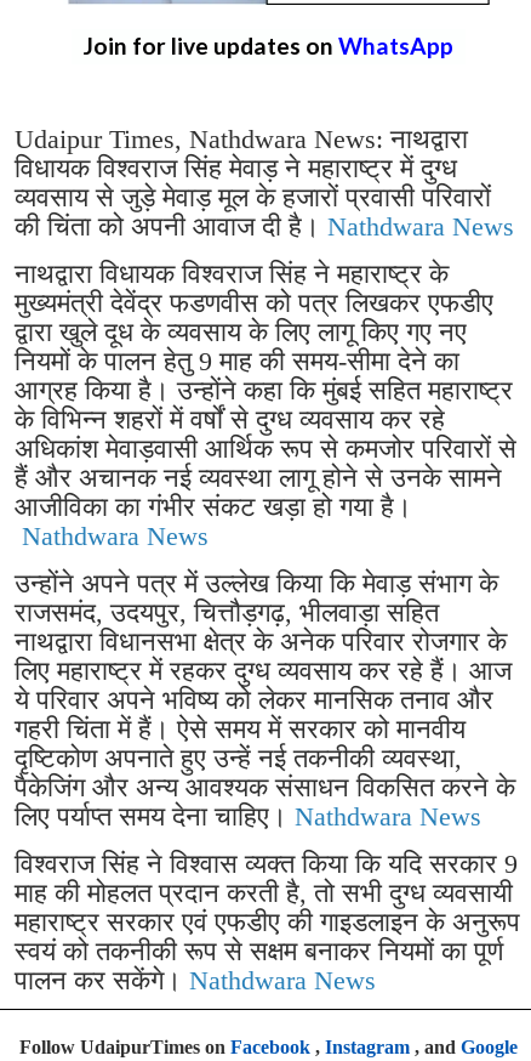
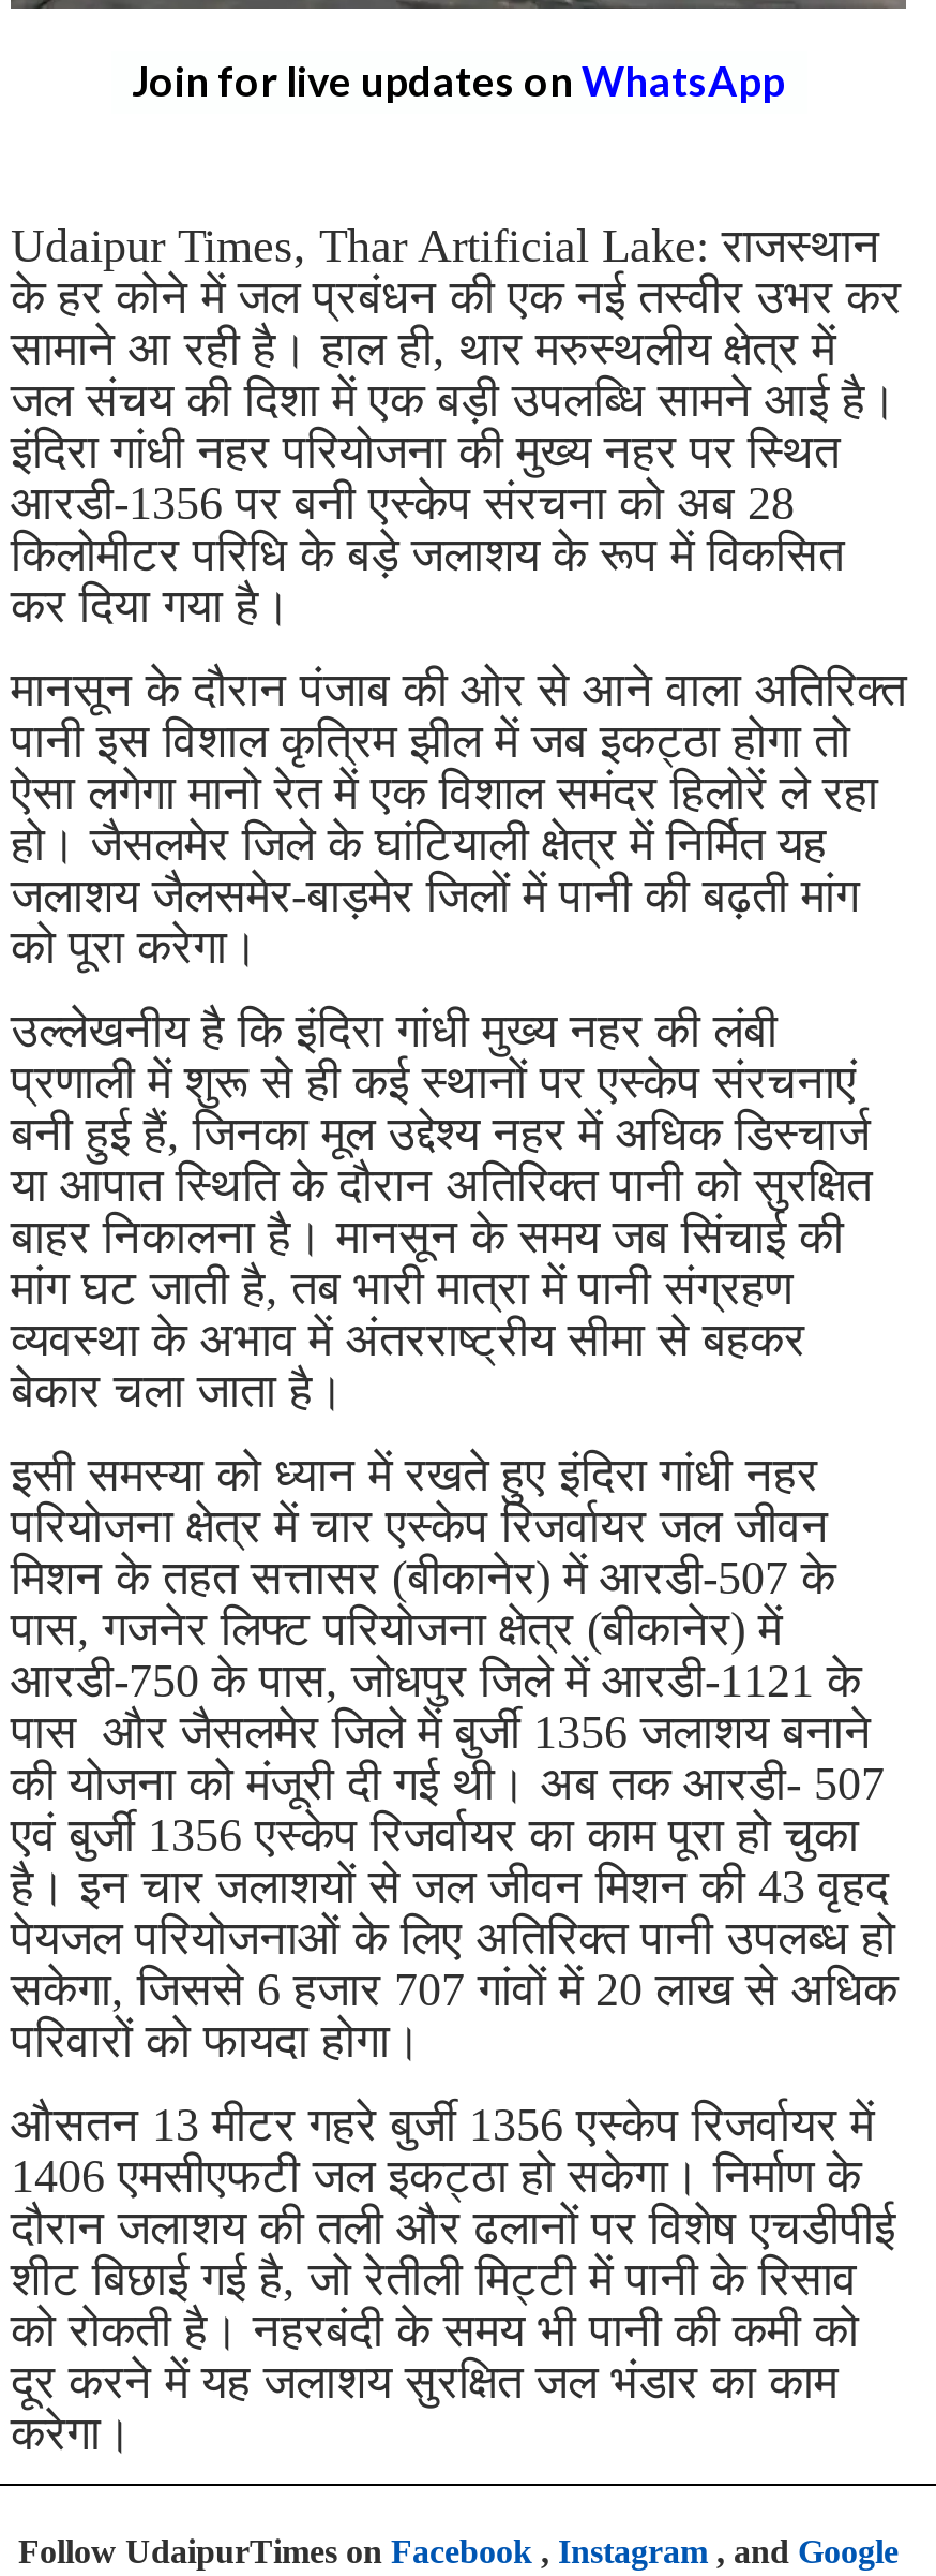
[15,124,520,996] Udaipur Times, Nathdwara News: नाथद्वारा | विधायक विश्वराज सिंह मेवाड़ ने महाराष्ट्र में दुग्ध | व्यवसाय से जुड़े मेवाड़ मूल के हजारों प्रवासी परिवारों | की चिंता को अपनी आवाज दी है। Nathdwara News | नाथद्वारा विधायक विश्वराज सिंह ने महाराष्ट्र के | मुख्यमंत्री देवेंद्र फडणवीस को पत्र लिखकर एफडीए | द्वारा खुले दूध के व्यवसाय के लिए लागू किए गए नए | नियमों के पालन हेतु 9 माह की समय-सीमा देने का | आग्रह किया है। उन्होंने कहा कि मुंबई सहित महाराष्ट्र | के विभिन्न शहरों में वर्षों से दुग्ध व्यवसाय कर रहे | अधिकांश मेवाड़वासी आर्थिक रूप से कमजोर परिवारों से | हैं और अचानक नई व्यवस्था लागू होने से उनके सामने | आजीविका का गंभीर संकट खड़ा हो गया है। | Nathdwara News | उन्होंने अपने पत्र में उल्लेख किया कि मेवाड़ संभाग के | राजसमंद, उदयपुर, चित्तौड़गढ़, भीलवाड़ा सहित | नाथद्वारा विधानसभा क्षेत्र के अनेक परिवार रोजगार के | लिए महाराष्ट्र में रहकर दुग्ध व्यवसाय कर रहे हैं। आज | ये परिवार अपने भविष्य को लेकर मानसिक तनाव और | गहरी चिंता में हैं। ऐसे समय में सरकार को मानवीय | दृष्टिकोण अपनाते हुए उन्हें नई तकनीकी व्यवस्था, | पैकेजिंग और अन्य आवश्यक संसाधन विकसित करने के | लिए पर्याप्त समय देना चाहिए। Nathdwara News | विश्वराज सिंह ने विश्वास व्यक्त किया कि यदि सरकार 9 | माह की मोहलत प्रदान करती है, तो सभी दुग्ध व्यवसायी | महाराष्ट्र सरकार एवं एफडीए की गाइडलाइन के अनुरूप | स्वयं को तकनीकी रूप से सक्षम बनाकर नियमों का पूर्ण | पालन कर सकेंगे। Nathdwara News -> [11,219,906,2460] Udaipur Times, Thar Artificial Lake: राजस्थान | के हर कोने में जल प्रबंधन की एक नई तस्वीर उभर कर | सामाने आ रही है। हाल ही, थार मरुस्थलीय क्षेत्र में | जल संचय की दिशा में एक बड़ी उपलब्धि सामने आई है। | इंदिरा गांधी नहर परियोजना की मुख्य नहर पर स्थित | आरडी-1356 पर बनी एस्केप संरचना को अब 28 | किलोमीटर परिधि के बड़े जलाशय के रूप में विकसित | कर दिया गया है। | मानसून के दौरान पंजाब की ओर से आने वाला अतिरिक्त | पानी इस विशाल कृत्रिम झील में जब इकट्ठा होगा तो | ऐसा लगेगा मानो रेत में एक विशाल समंदर हिलोरें ले रहा | हो। जैसलमेर जिले के घांटियाली क्षेत्र में निर्मित यह | जलाशय जैलसमेर-बाड़मेर जिलों में पानी की बढ़ती मांग | को पूरा करेगा। | उल्लेखनीय है कि इंदिरा गांधी मुख्य नहर की लंबी | प्रणाली में शुरू से ही कई स्थानों पर एस्केप संरचनाएं | बनी हुई हैं, जिनका मूल उद्देश्य नहर में अधिक डिस्चार्ज | या आपात स्थिति के दौरान अतिरिक्त पानी को सुरक्षित | बाहर निकालना है। मानसून के समय जब सिंचाई की | मांग घट जाती है, तब भारी मात्रा में पानी संग्रहण | व्यवस्था के अभाव में अंतरराष्ट्रीय सीमा से बहकर | बेकार चला जाता है। | इसी समस्या को ध्यान में रखते हुए इंदिरा गांधी नहर | परियोजना क्षेत्र में चार एस्केप रिजर्वायर जल जीवन | मिशन के तहत सत्तासर (बीकानेर) में आरडी-507 के | पास, गजनेर लिफ्ट परियोजना क्षेत्र (बीकानेर) में | आरडी-750 के पास, जोधपुर जिले में आरडी-1121 के | पास और जैसलमेर जिले में बुर्जी 1356 जलाशय बनाने | की योजना को मंजूरी दी गई थी। अब तक आरडी- 507 | एवं बुर्जी 1356 एस्केप रिजर्वायर का काम पूरा हो चुका | है। इन चार जलाशयों से जल जीवन मिशन की 43 वृहद | पेयजल परियोजनाओं के लिए अतिरिक्त पानी उपलब्ध हो | सकेगा, जिससे 6 हजार 707 गांवों में 20 लाख से अधिक | परिवारों को फायदा होगा। | औसतन 13 मीटर गहरे बुर्जी 1356 एस्केप रिजर्वायर में | 1406 एमसीएफटी जल इकट्ठा हो सकेगा। निर्माण के | दौरान जलाशय की तली और ढलानों पर विशेष एचडीपीई | शीट बिछाई गई है, जो रेतीली मिट्टी में पानी के रिसाव | को रोकती है। नहरबंदी के समय भी पानी की कमी को | दूर करने में यह जलाशय सुरक्षित जल भंडार का काम | करेगा।

